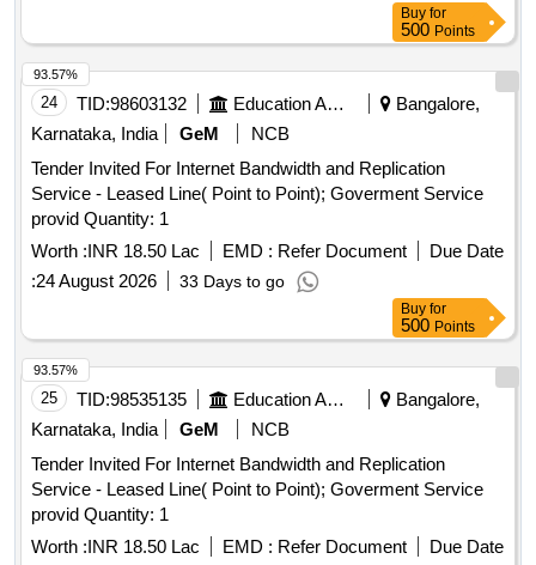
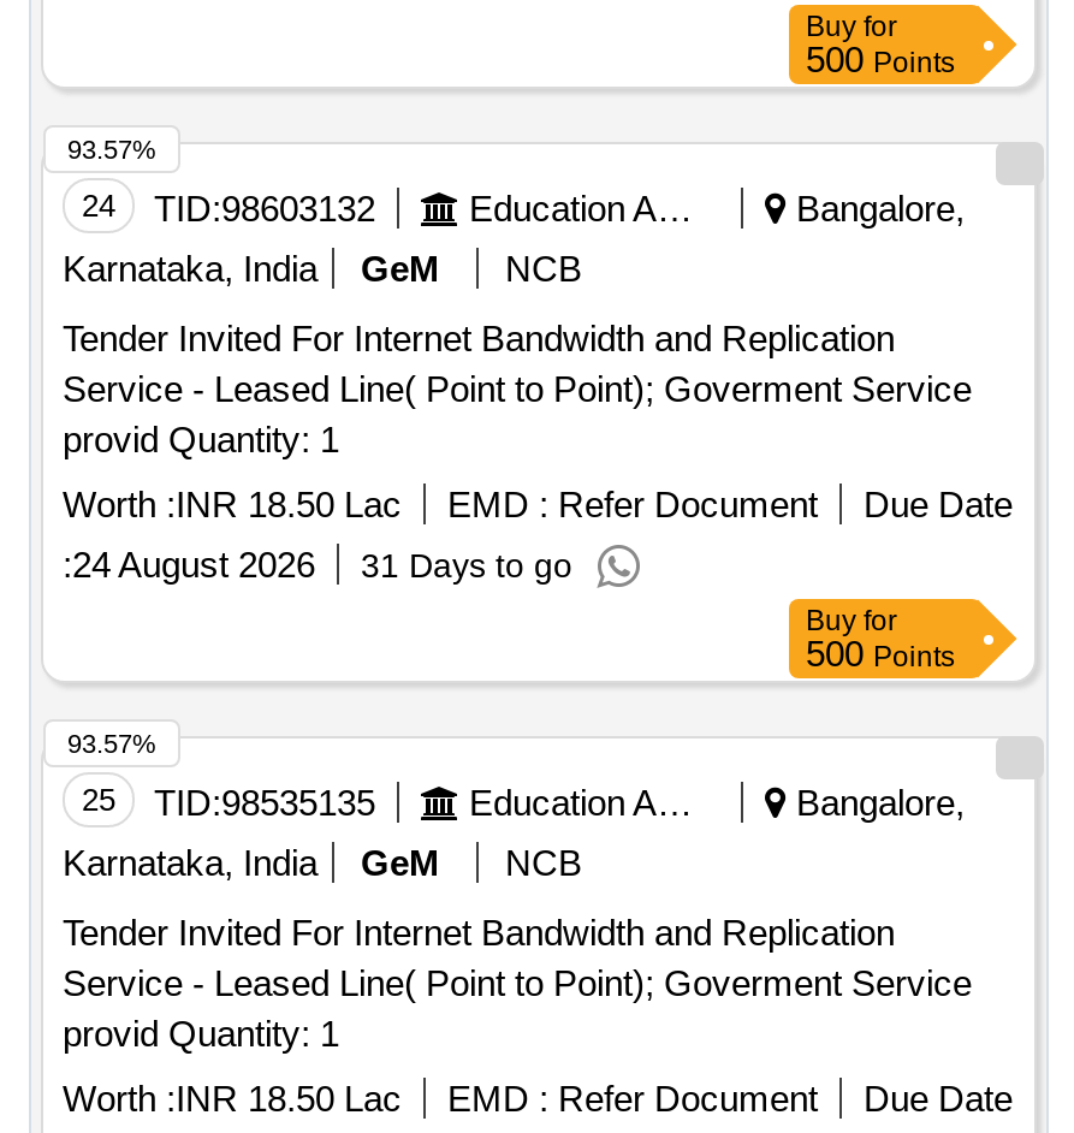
[31,271,285,291] :24 August 2026 33 Days to go -> [63,544,572,585] :24 August 2026 31 Days to go

